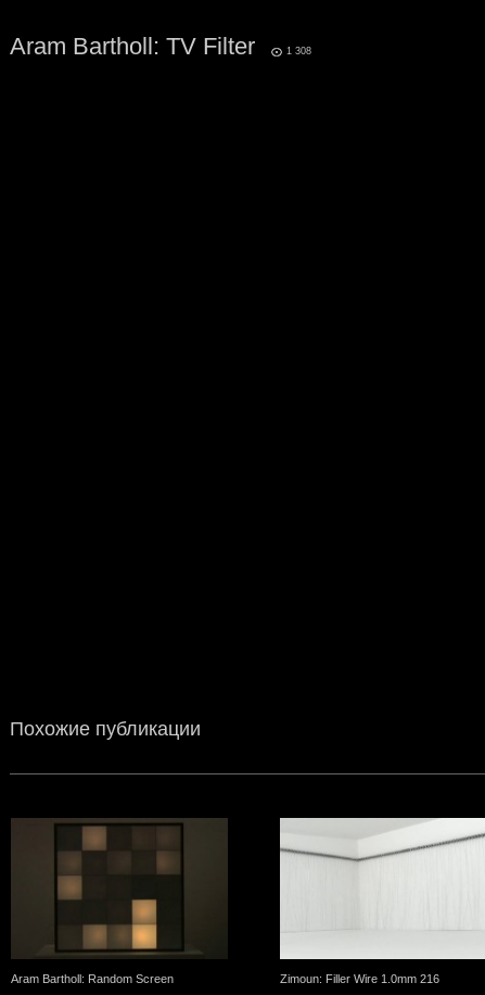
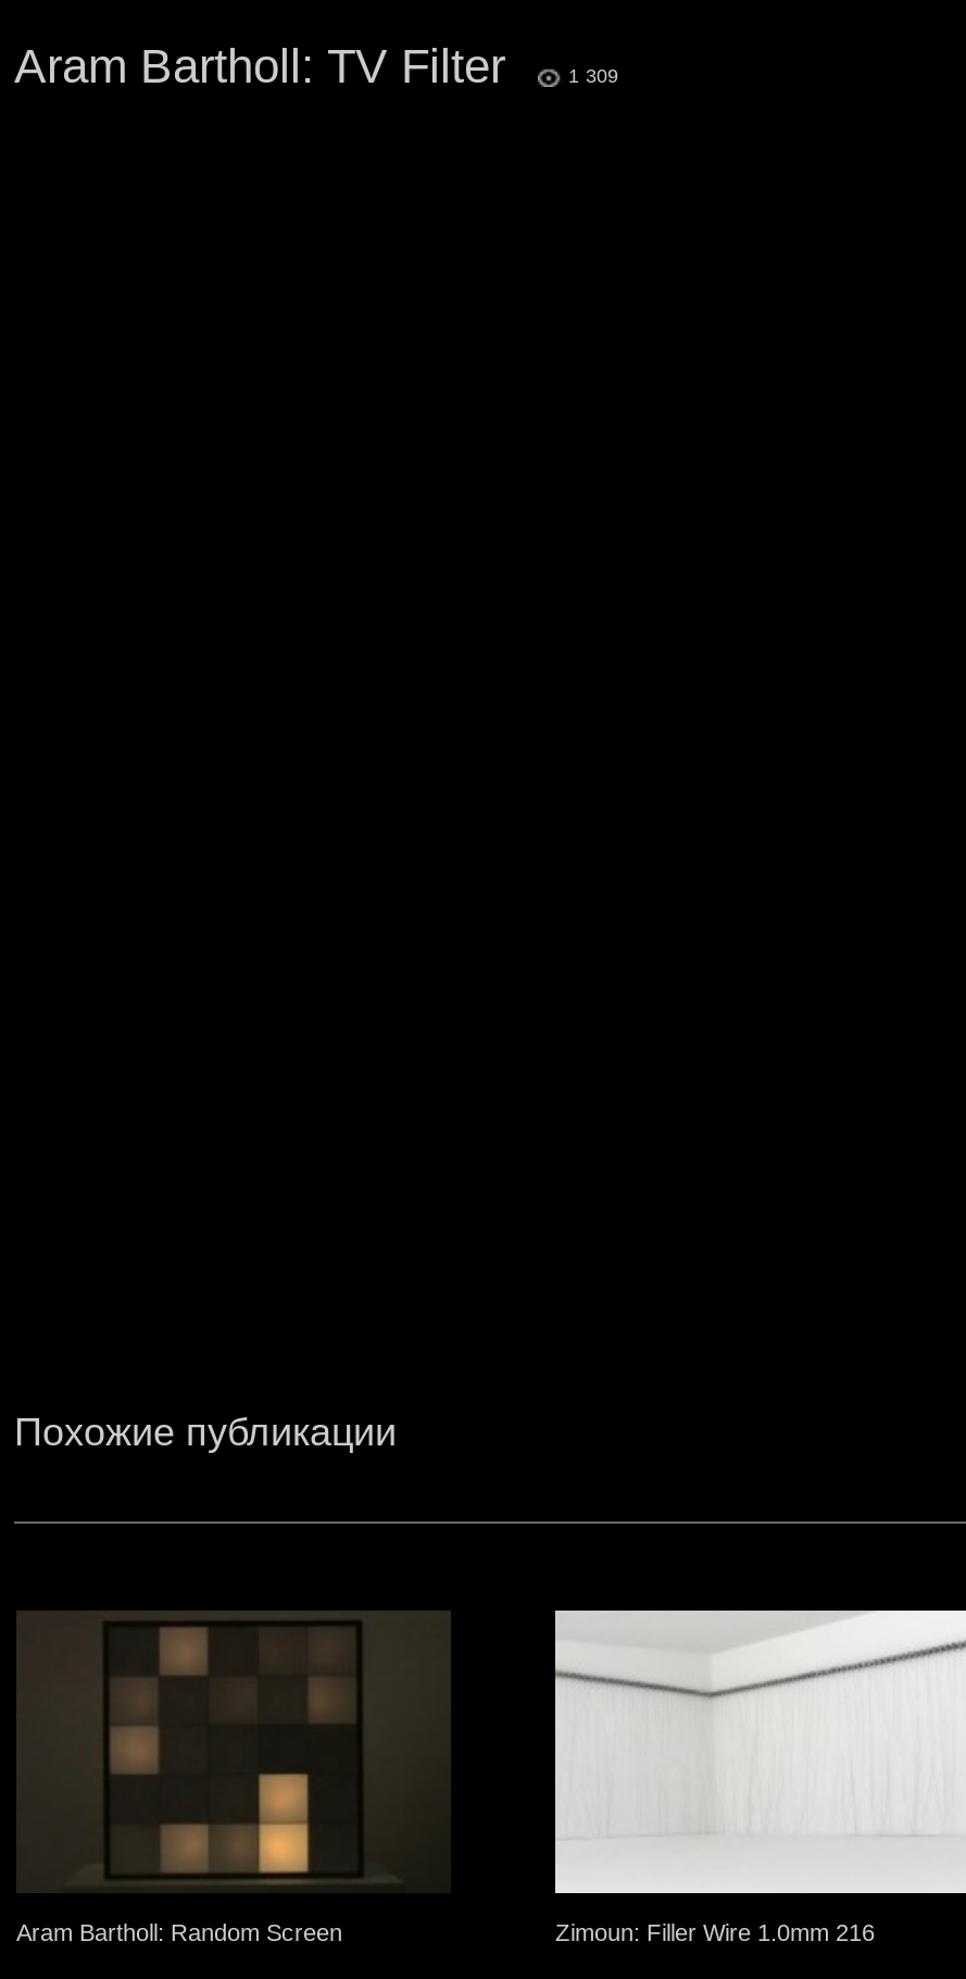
[286,46,311,56] 1 308 -> [568,65,618,87] 1 309

